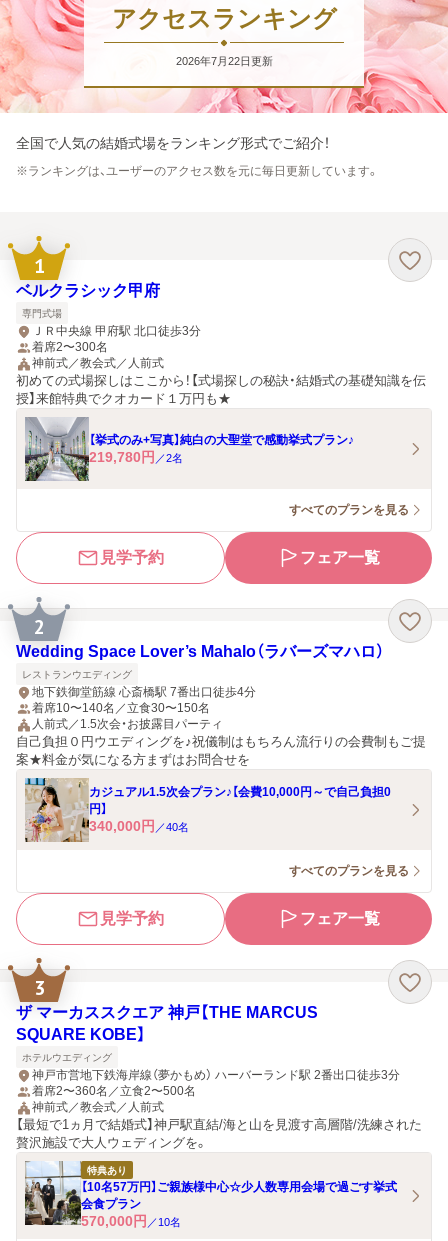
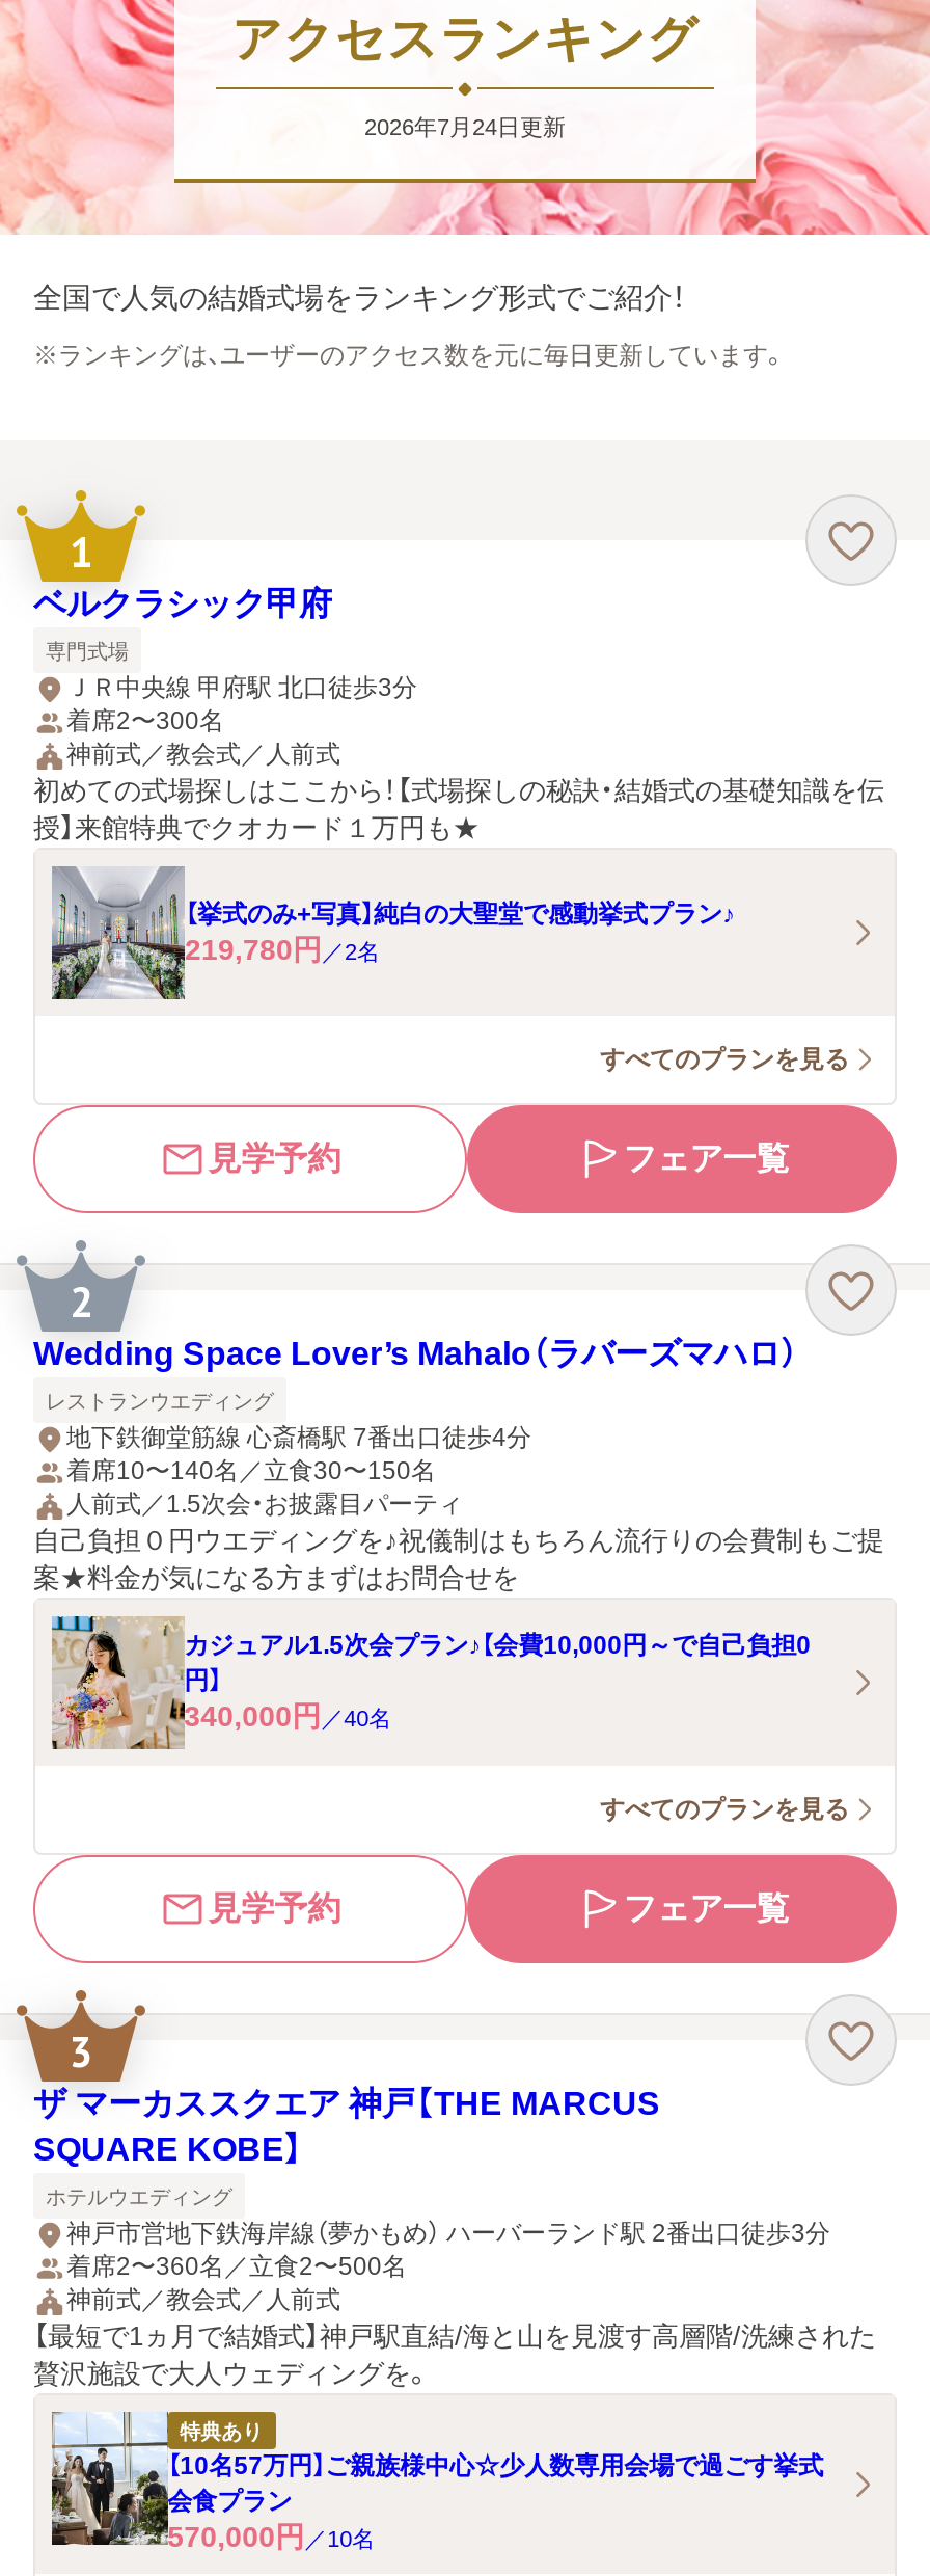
[175,54,272,66] 2026年7月22日更新 -> [364,113,566,138] 2026年7月24日更新

